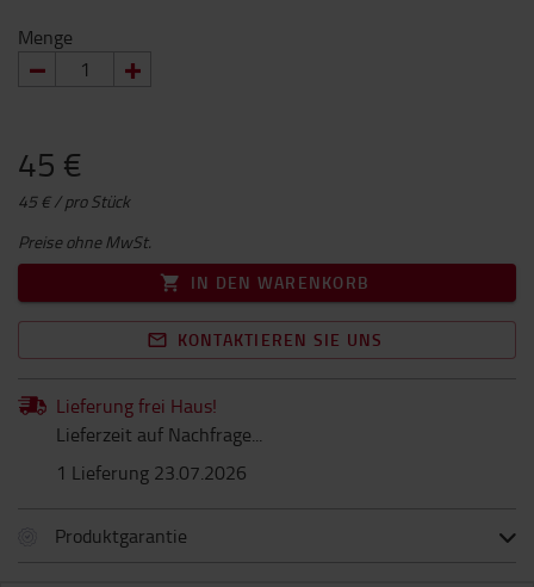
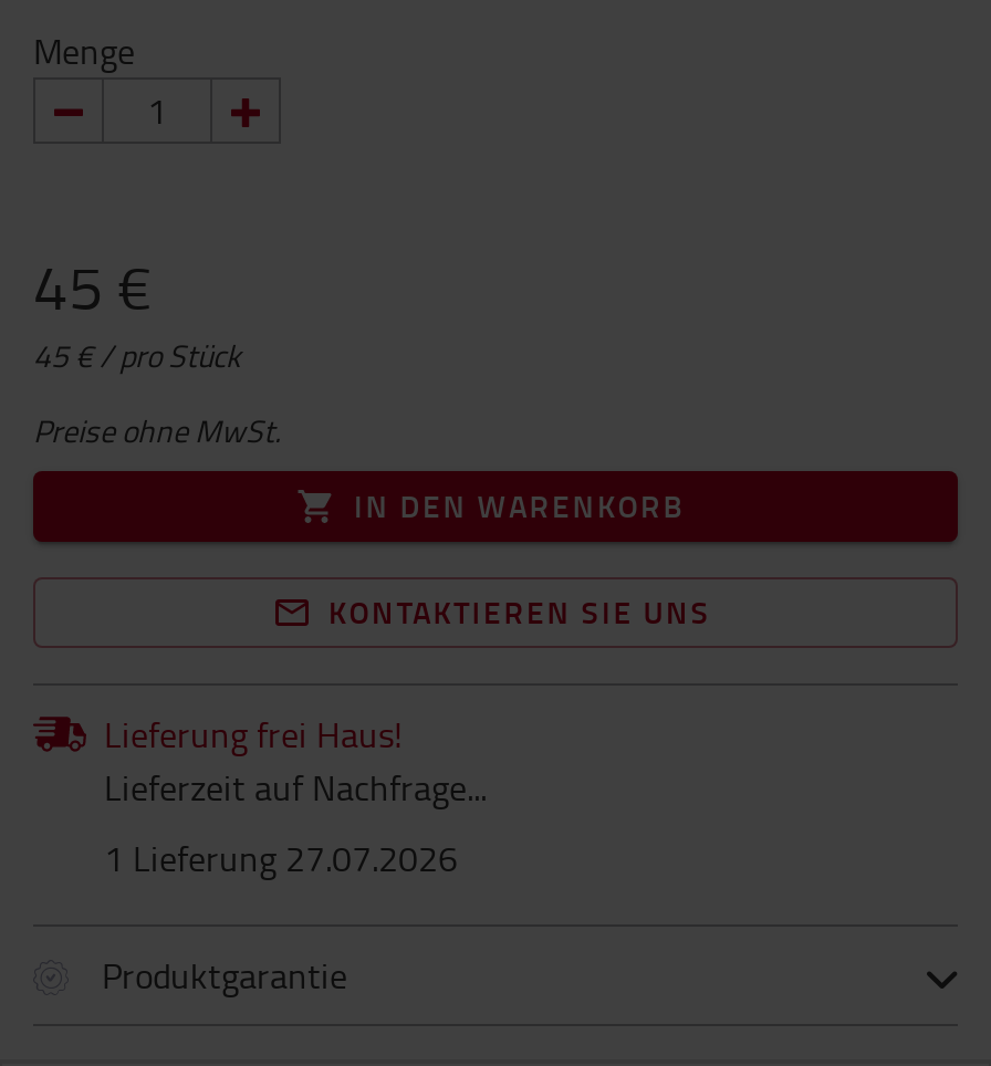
[56,459,247,486] 1 Lieferung 23.07.2026 -> [104,834,458,882] 1 Lieferung 27.07.2026

